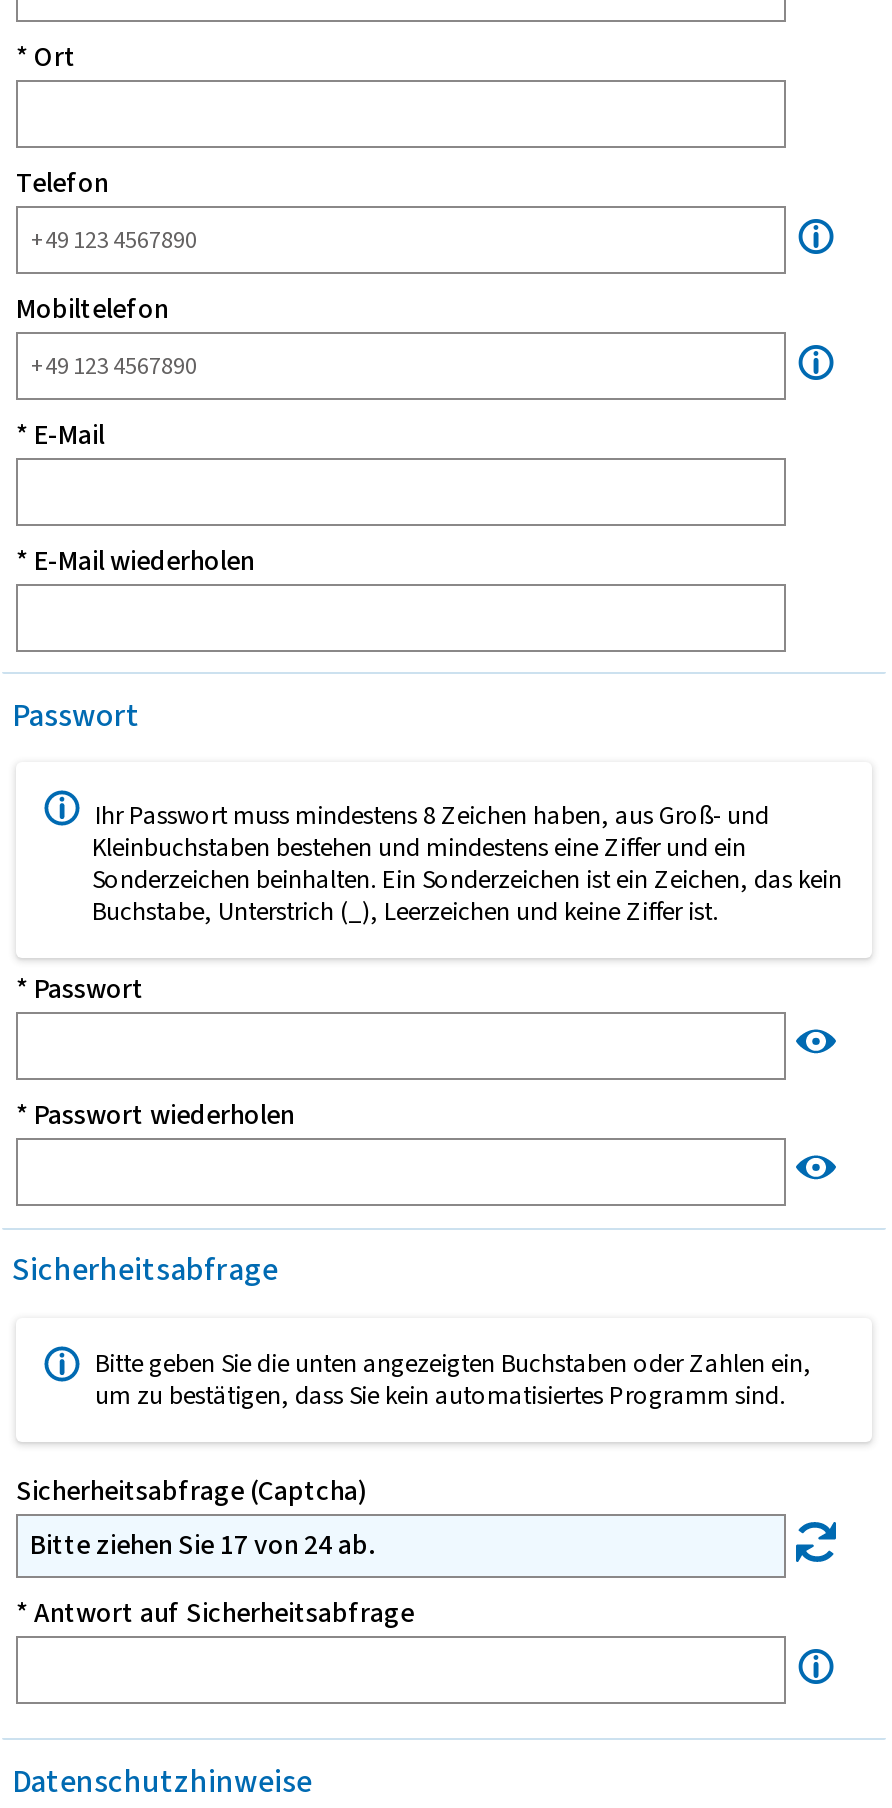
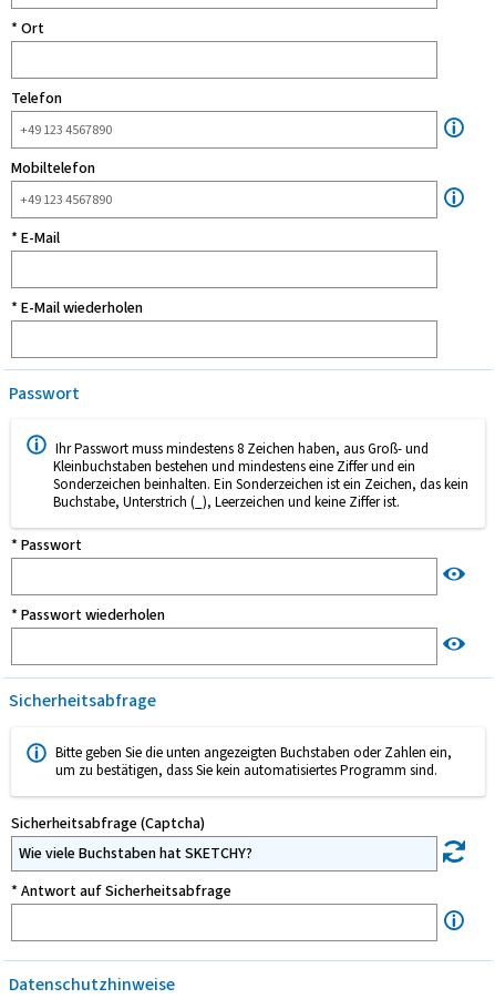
[30,1525,374,1563] Bitte ziehen Sie 17 von 24 ab. -> [19,842,252,863] Wie viele Buchstaben hat SKETCHY?

